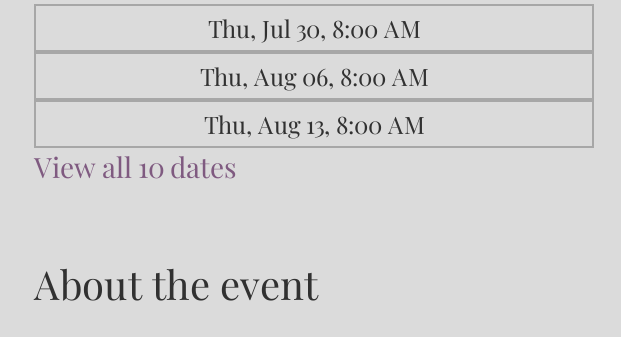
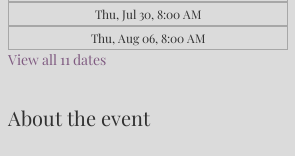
[34,108,424,186] Thu, Aug 13, 8:00 AM | View all 10 dates -> [8,50,106,69] View all 11 dates

